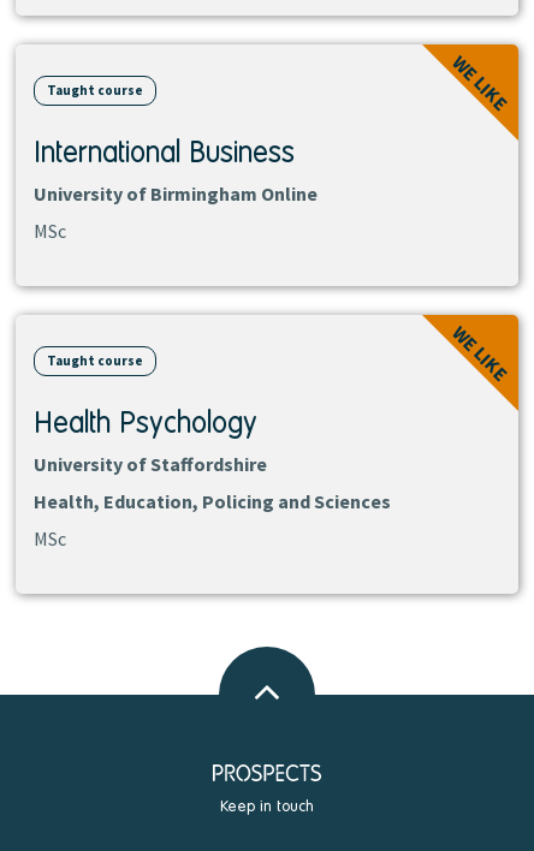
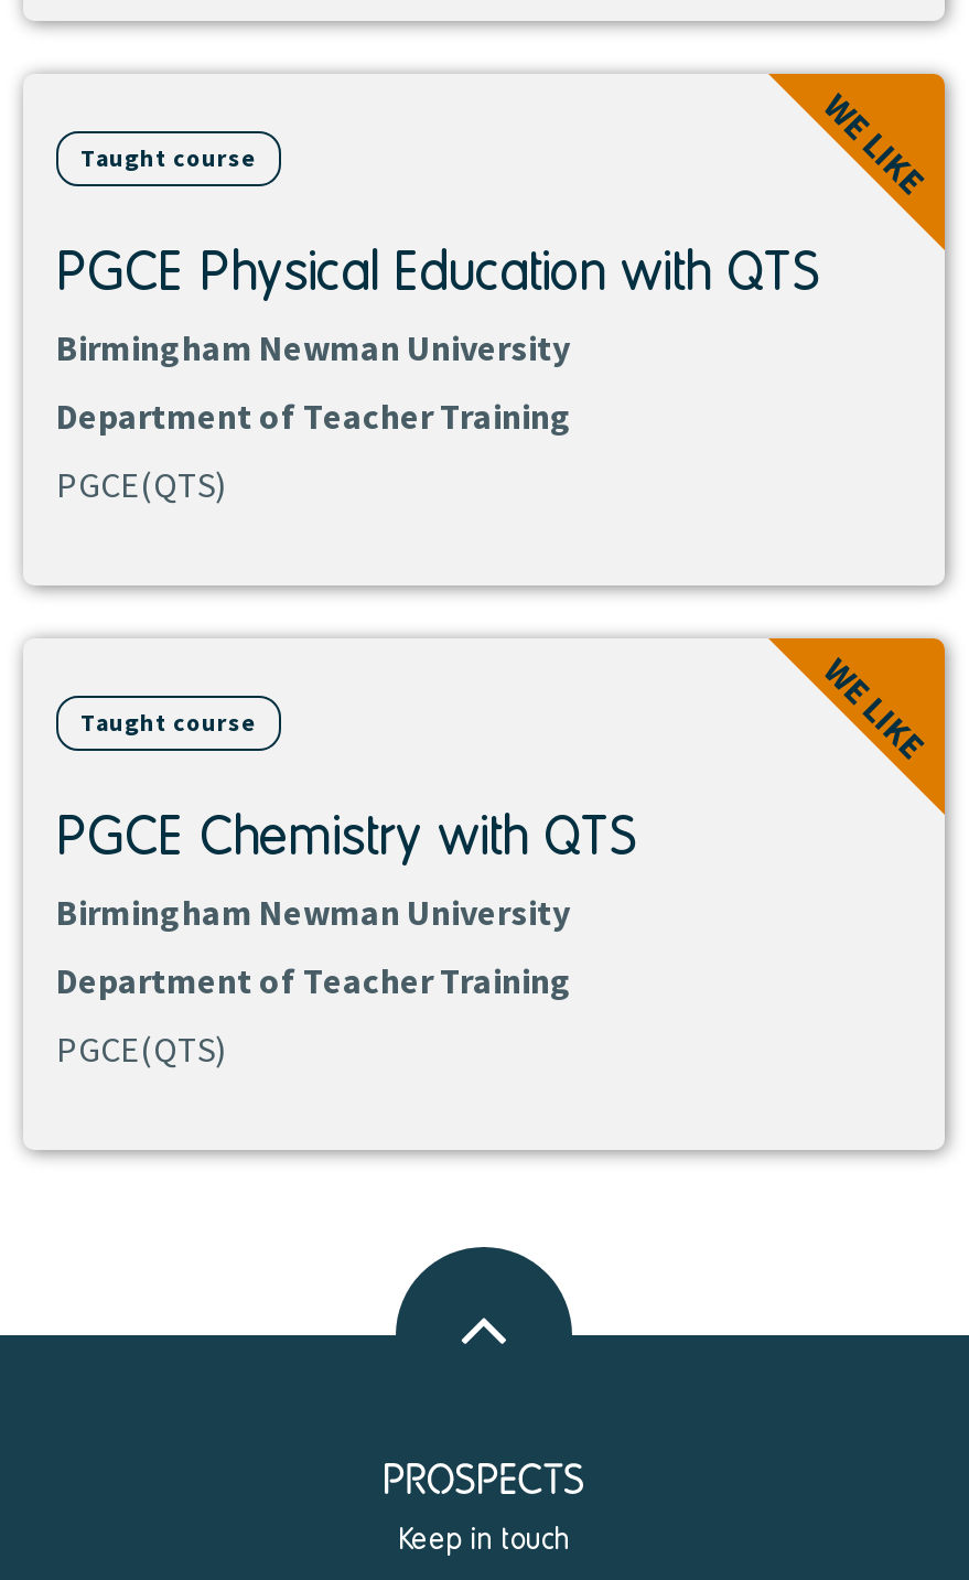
[34,133,318,243] International Business | University of Birmingham Online | MSc -> [56,237,821,506] PGCE Physical Education with QTS | Birmingham Newman University | Department of Teacher Training | PGCE(QTS)
[34,404,267,476] Health Psychology | University of Staffordshire -> [56,802,638,934] PGCE Chemistry with QTS | Birmingham Newman University
[34,489,391,513] Health, Education, Policing and Sciences -> [56,958,572,1002] Department of Teacher Training
[34,526,66,551] MSc -> [56,1027,226,1071] PGCE(QTS)

